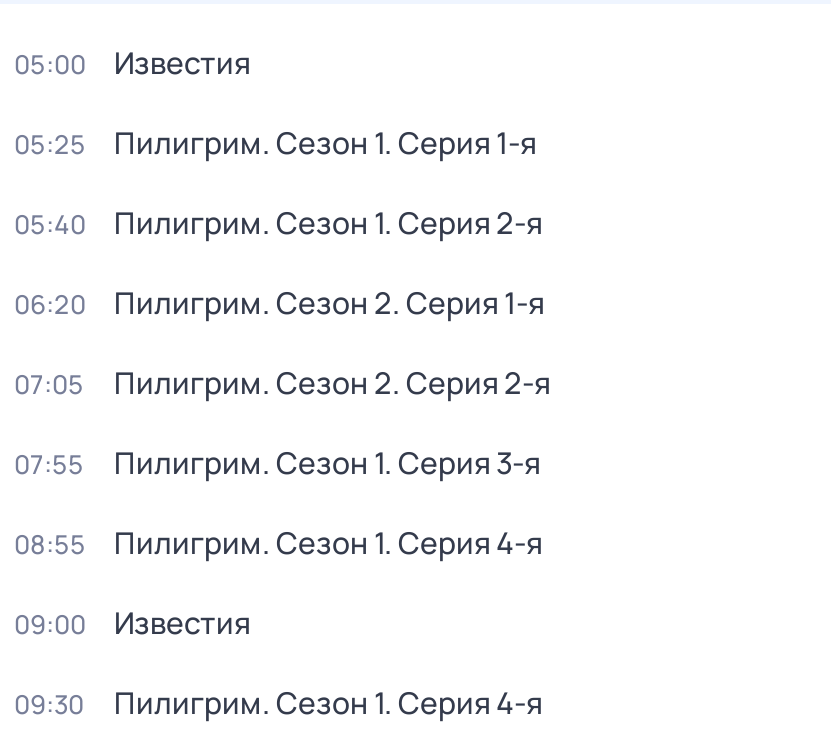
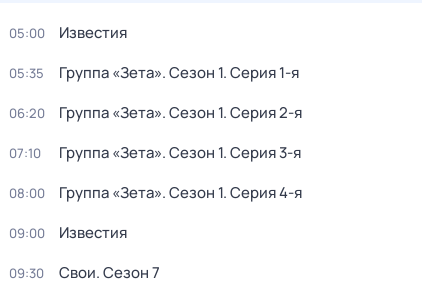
[14,122,542,244] 05:25 | Пилигрим. Сезон 1. Серия 1-я | 05:40 | Пилигрим. Сезон 1. Серия 2-я -> [9,62,299,83] 05:35 | Группа «Зета». Сезон 1. Серия 1-я
[14,282,550,564] Пилигрим. Сезон 2. Серия 1-я | 07:05 | Пилигрим. Сезон 2. Серия 2-я | 07:55 | Пилигрим. Сезон 1. Серия 3-я | 08:55 | Пилигрим. Сезон 1. Серия 4-я -> [9,102,302,203] Группа «Зета». Сезон 1. Серия 2-я | 07:10 | Группа «Зета». Сезон 1. Серия 3-я | 08:00 | Группа «Зета». Сезон 1. Серия 4-я
[114,682,542,724] Пилигрим. Сезон 1. Серия 4-я -> [59,262,160,283] Свои. Сезон 7

